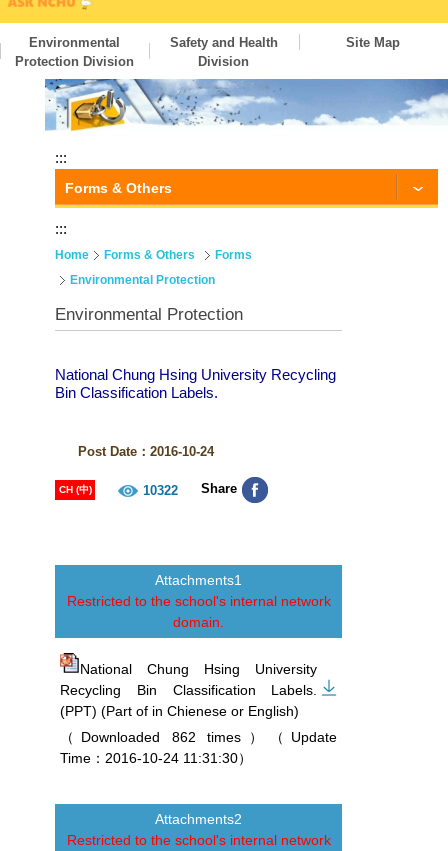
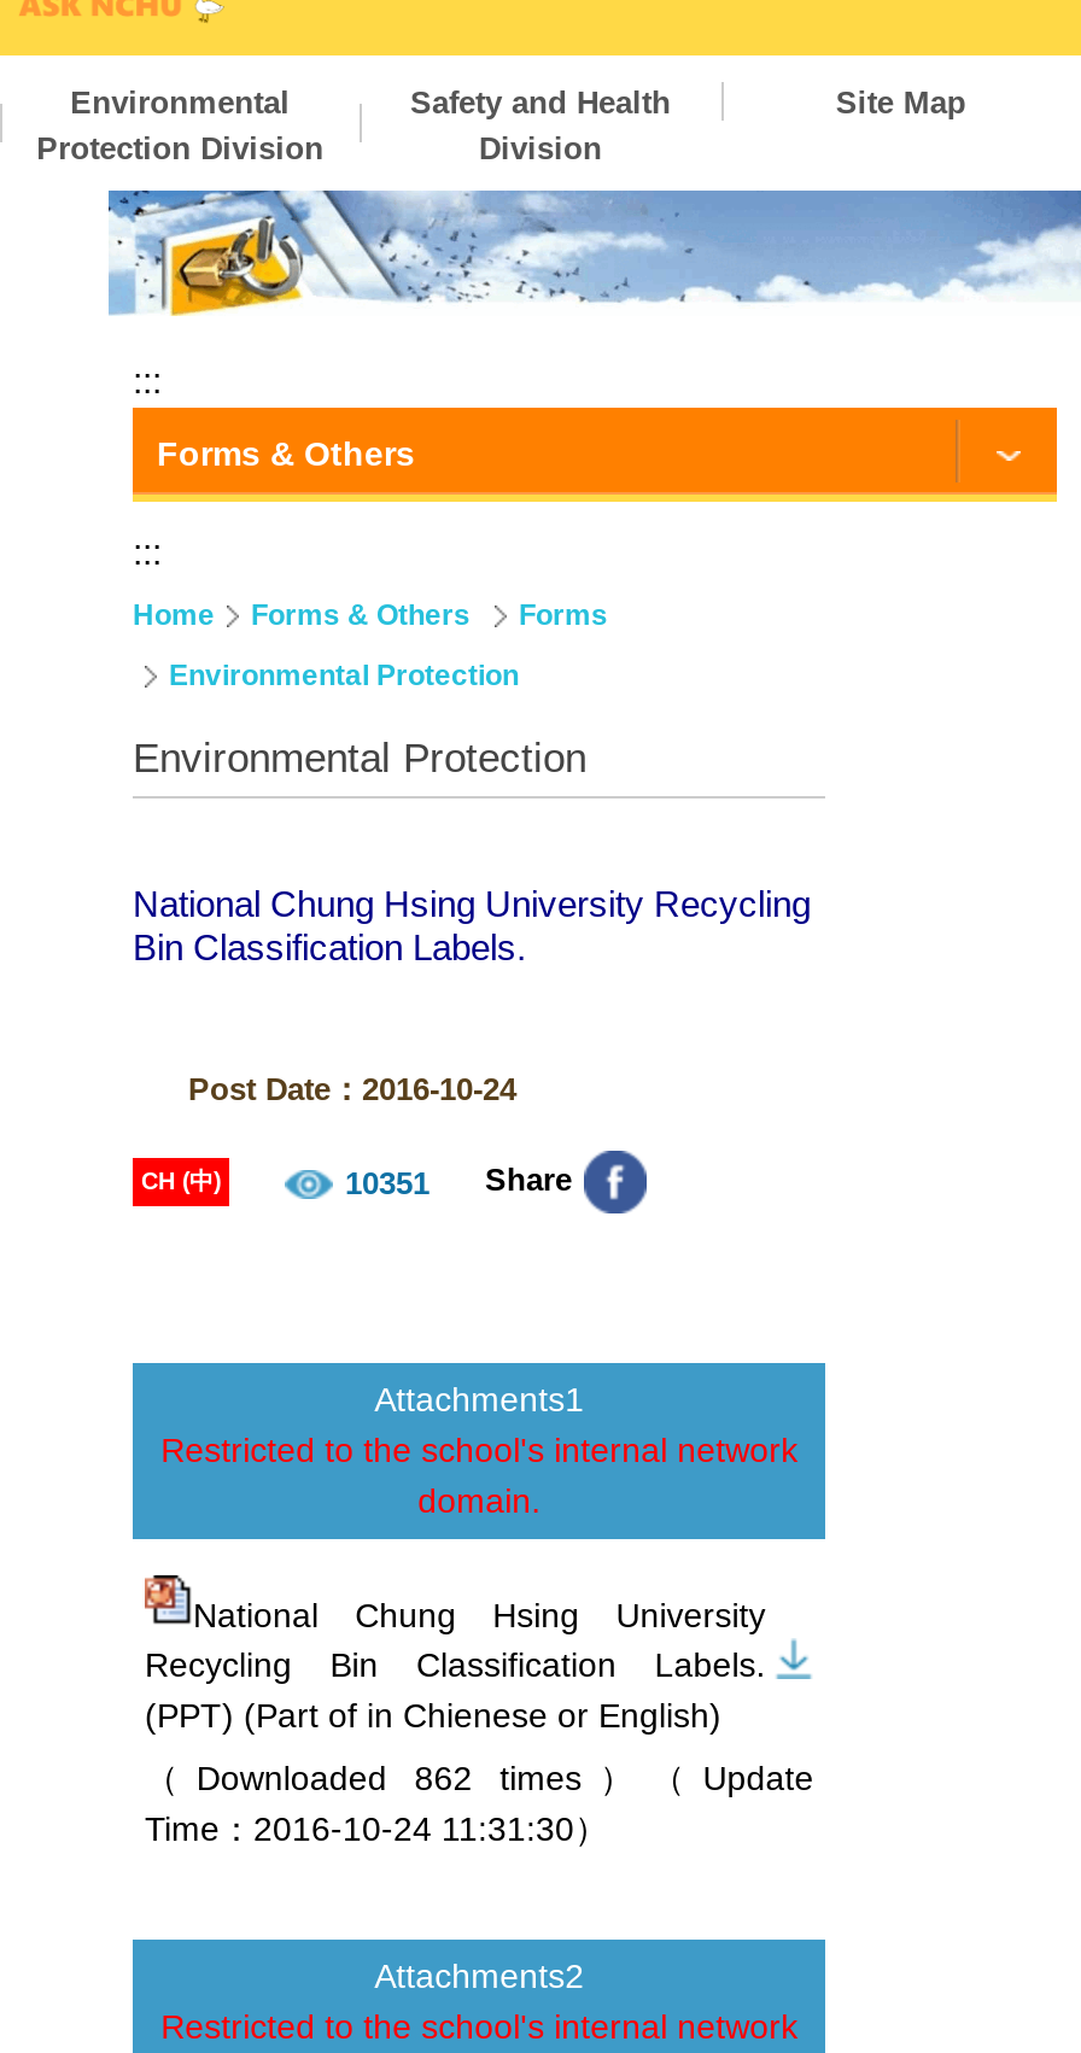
[143,482,237,498] 10322 Share -> [345,1162,572,1200] 10351 Share

